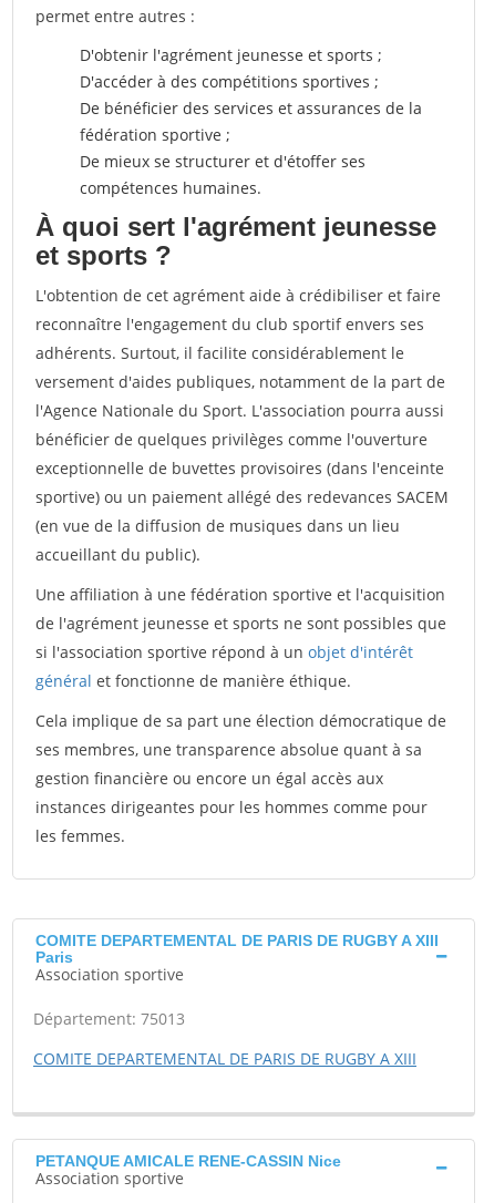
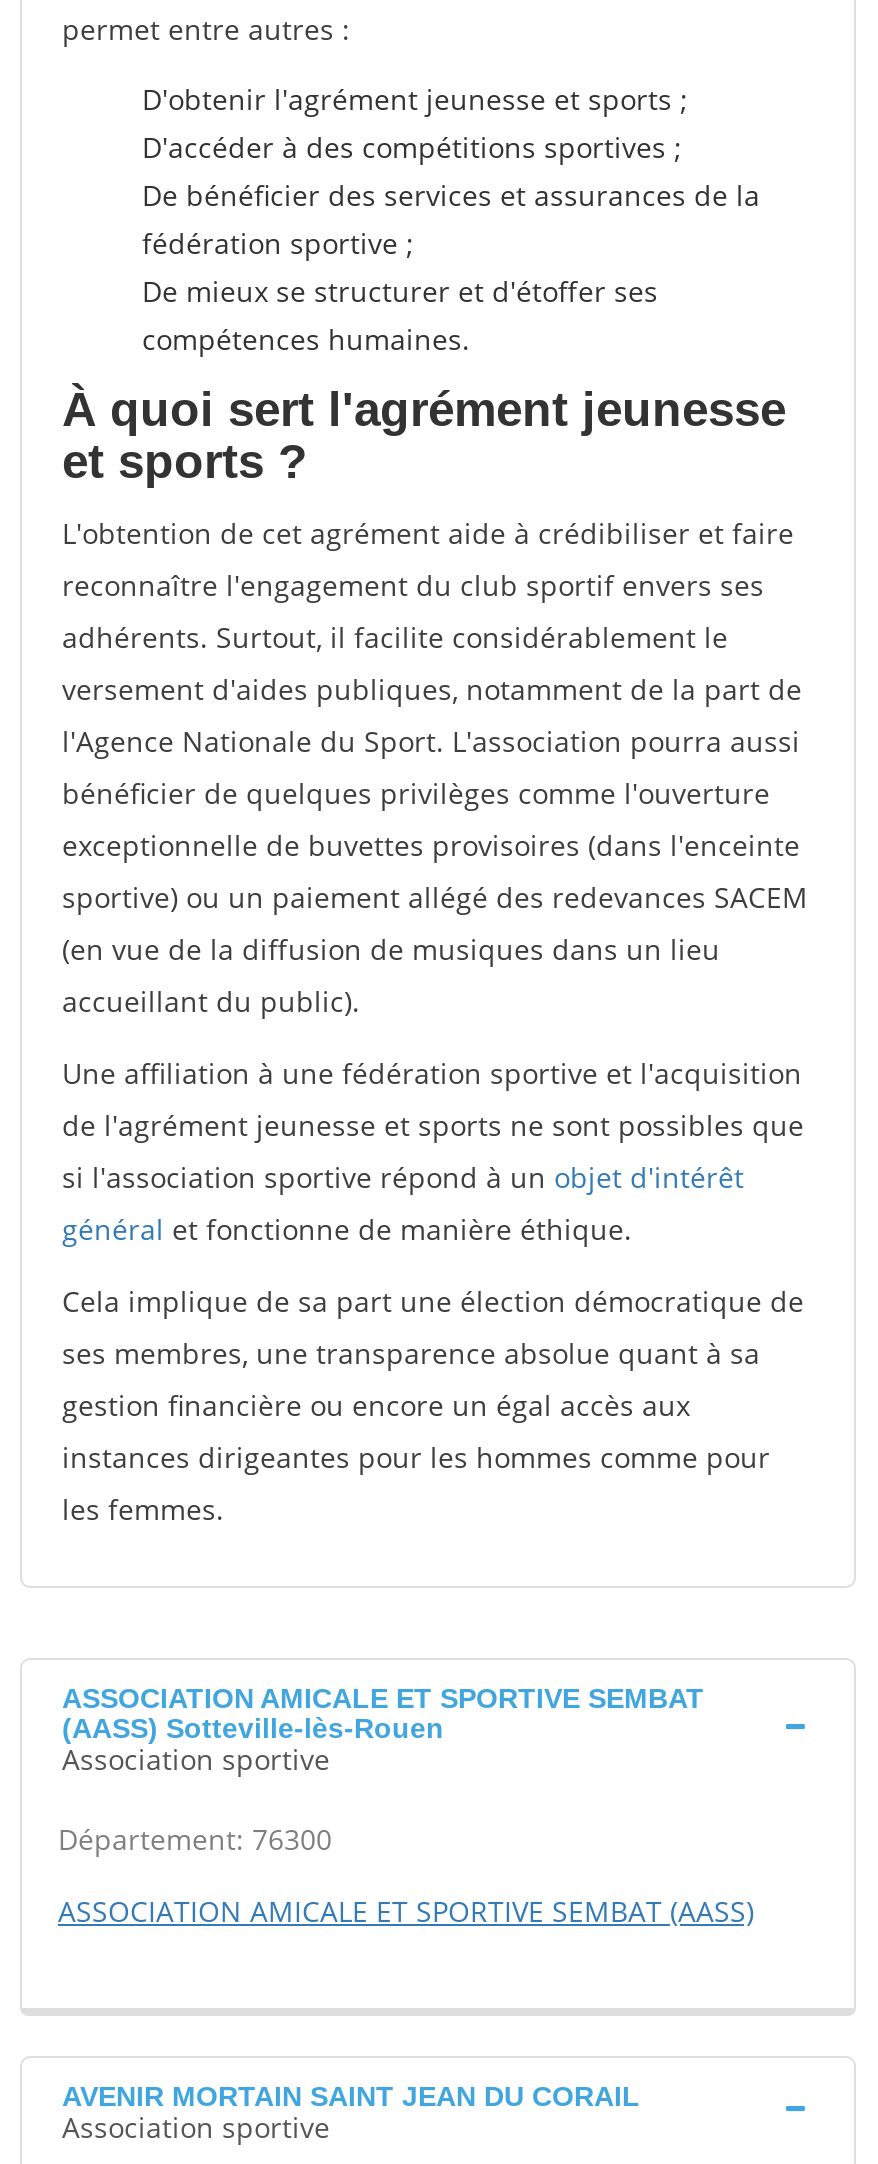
[35,932,439,966] COMITE DEPARTEMENTAL DE PARIS DE RUGBY A XIII | Paris -> [62,1682,704,1744] ASSOCIATION AMICALE ET SPORTIVE SEMBAT | (AASS) Sotteville-lès-Rouen
[33,1008,185,1029] Département: 75013 -> [58,1820,332,1858] Département: 76300
[33,1048,416,1069] COMITE DEPARTEMENTAL DE PARIS DE RUGBY A XIII -> [58,1892,754,1930] ASSOCIATION AMICALE ET SPORTIVE SEMBAT (AASS)
[35,1152,341,1170] PETANQUE AMICALE RENE-CASSIN Nice -> [62,2080,640,2112] AVENIR MORTAIN SAINT JEAN DU CORAIL

